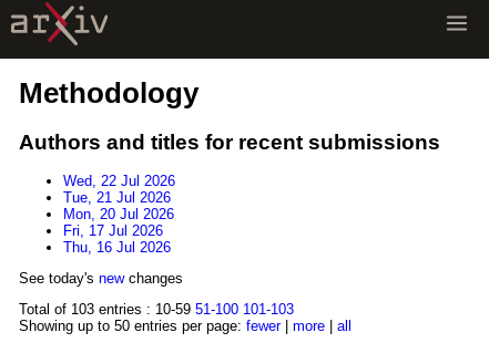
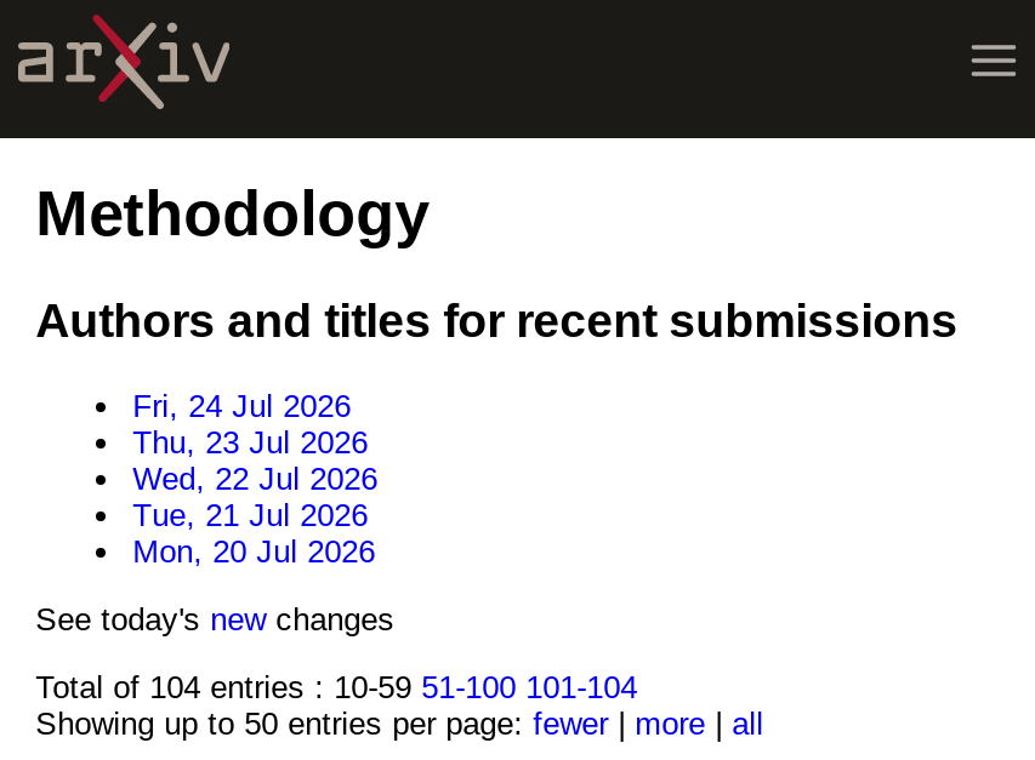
none -> [132,387,368,460] Fri, 24 Jul 2026 | Thu, 23 Jul 2026
moved [63,172,175,222] -> [132,460,378,569]: Wed, 22 Jul 2026 | Tue, 21 Jul 2026 | Mon, 20 Jul 2026
[63,222,171,255] Fri, 17 Jul 2026 | Thu, 16 Jul 2026 -> none
[19,301,294,317] Total of 103 entries : 10-59 51-100 101-103 -> [35,669,637,705] Total of 104 entries : 10-59 51-100 101-104

